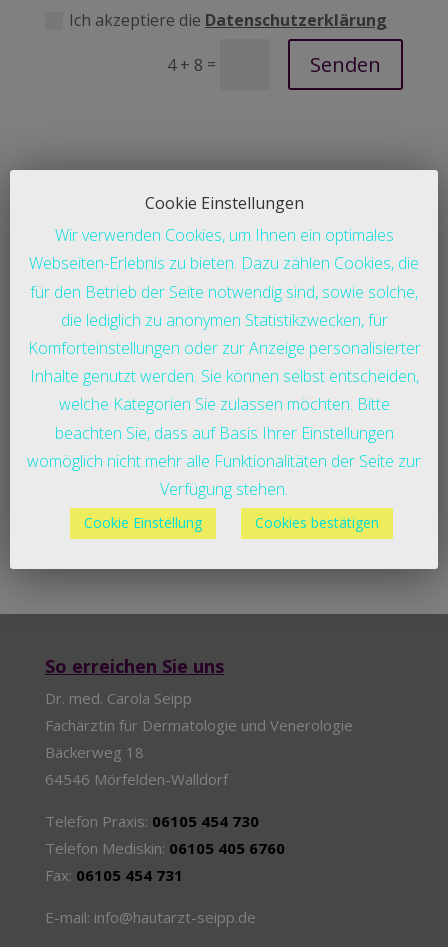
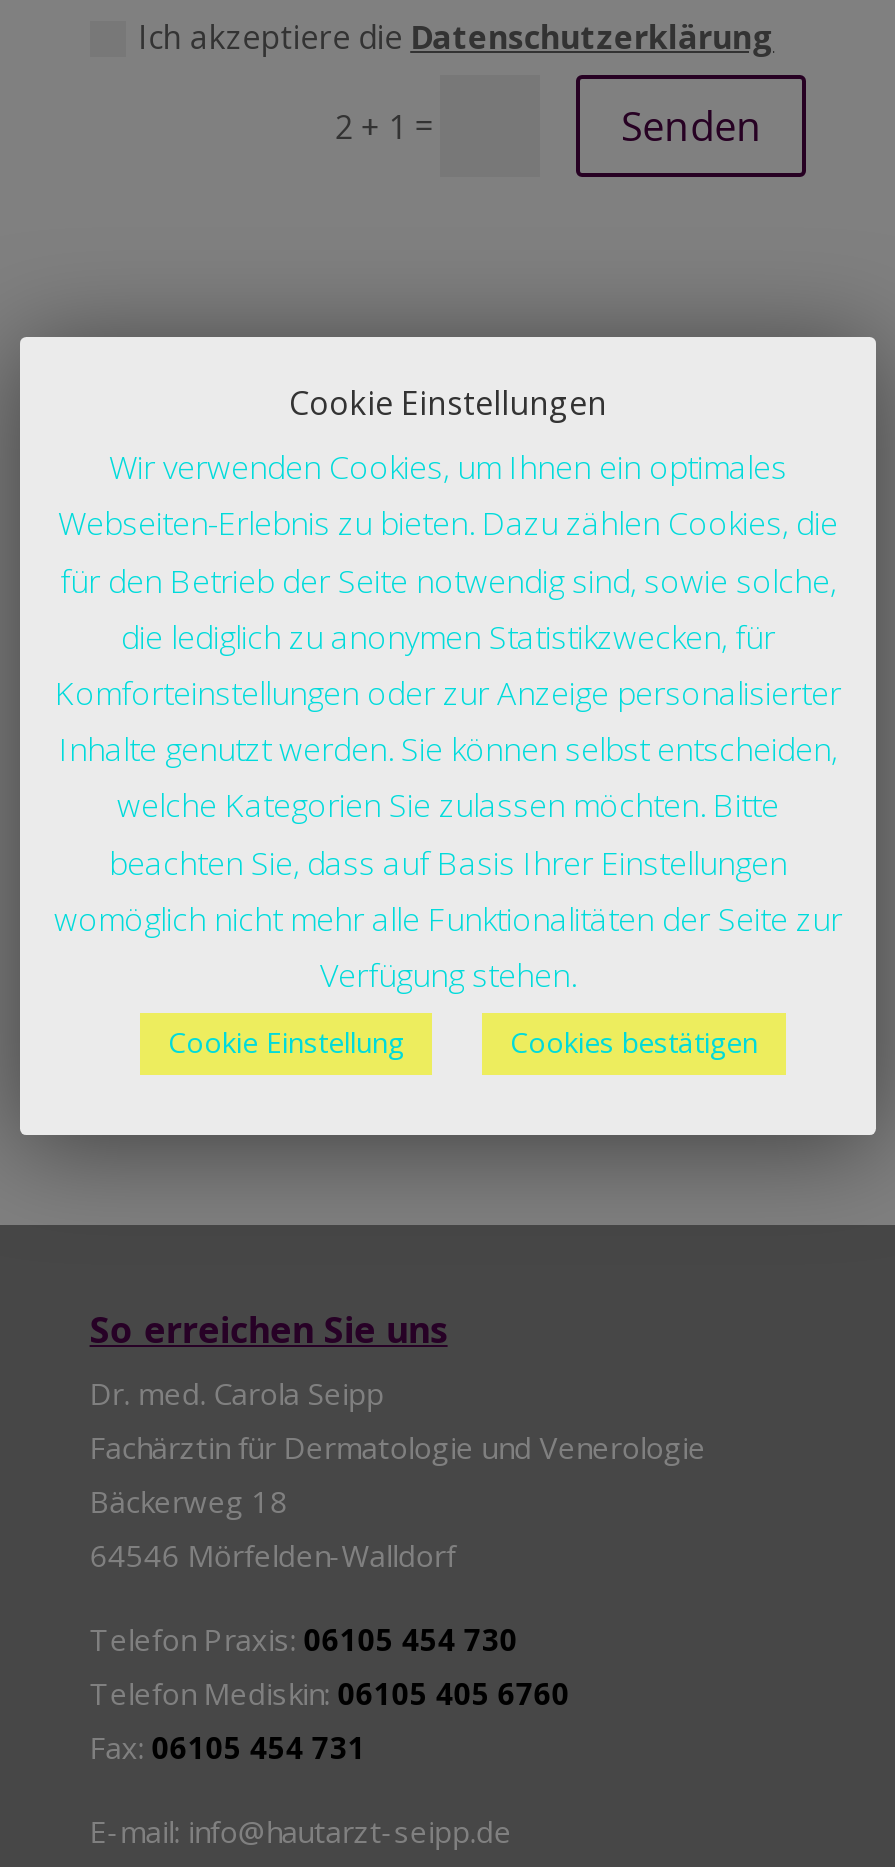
[167,53,220,77] 4 + 8 = -> [334,104,440,150] 2 + 1 =

